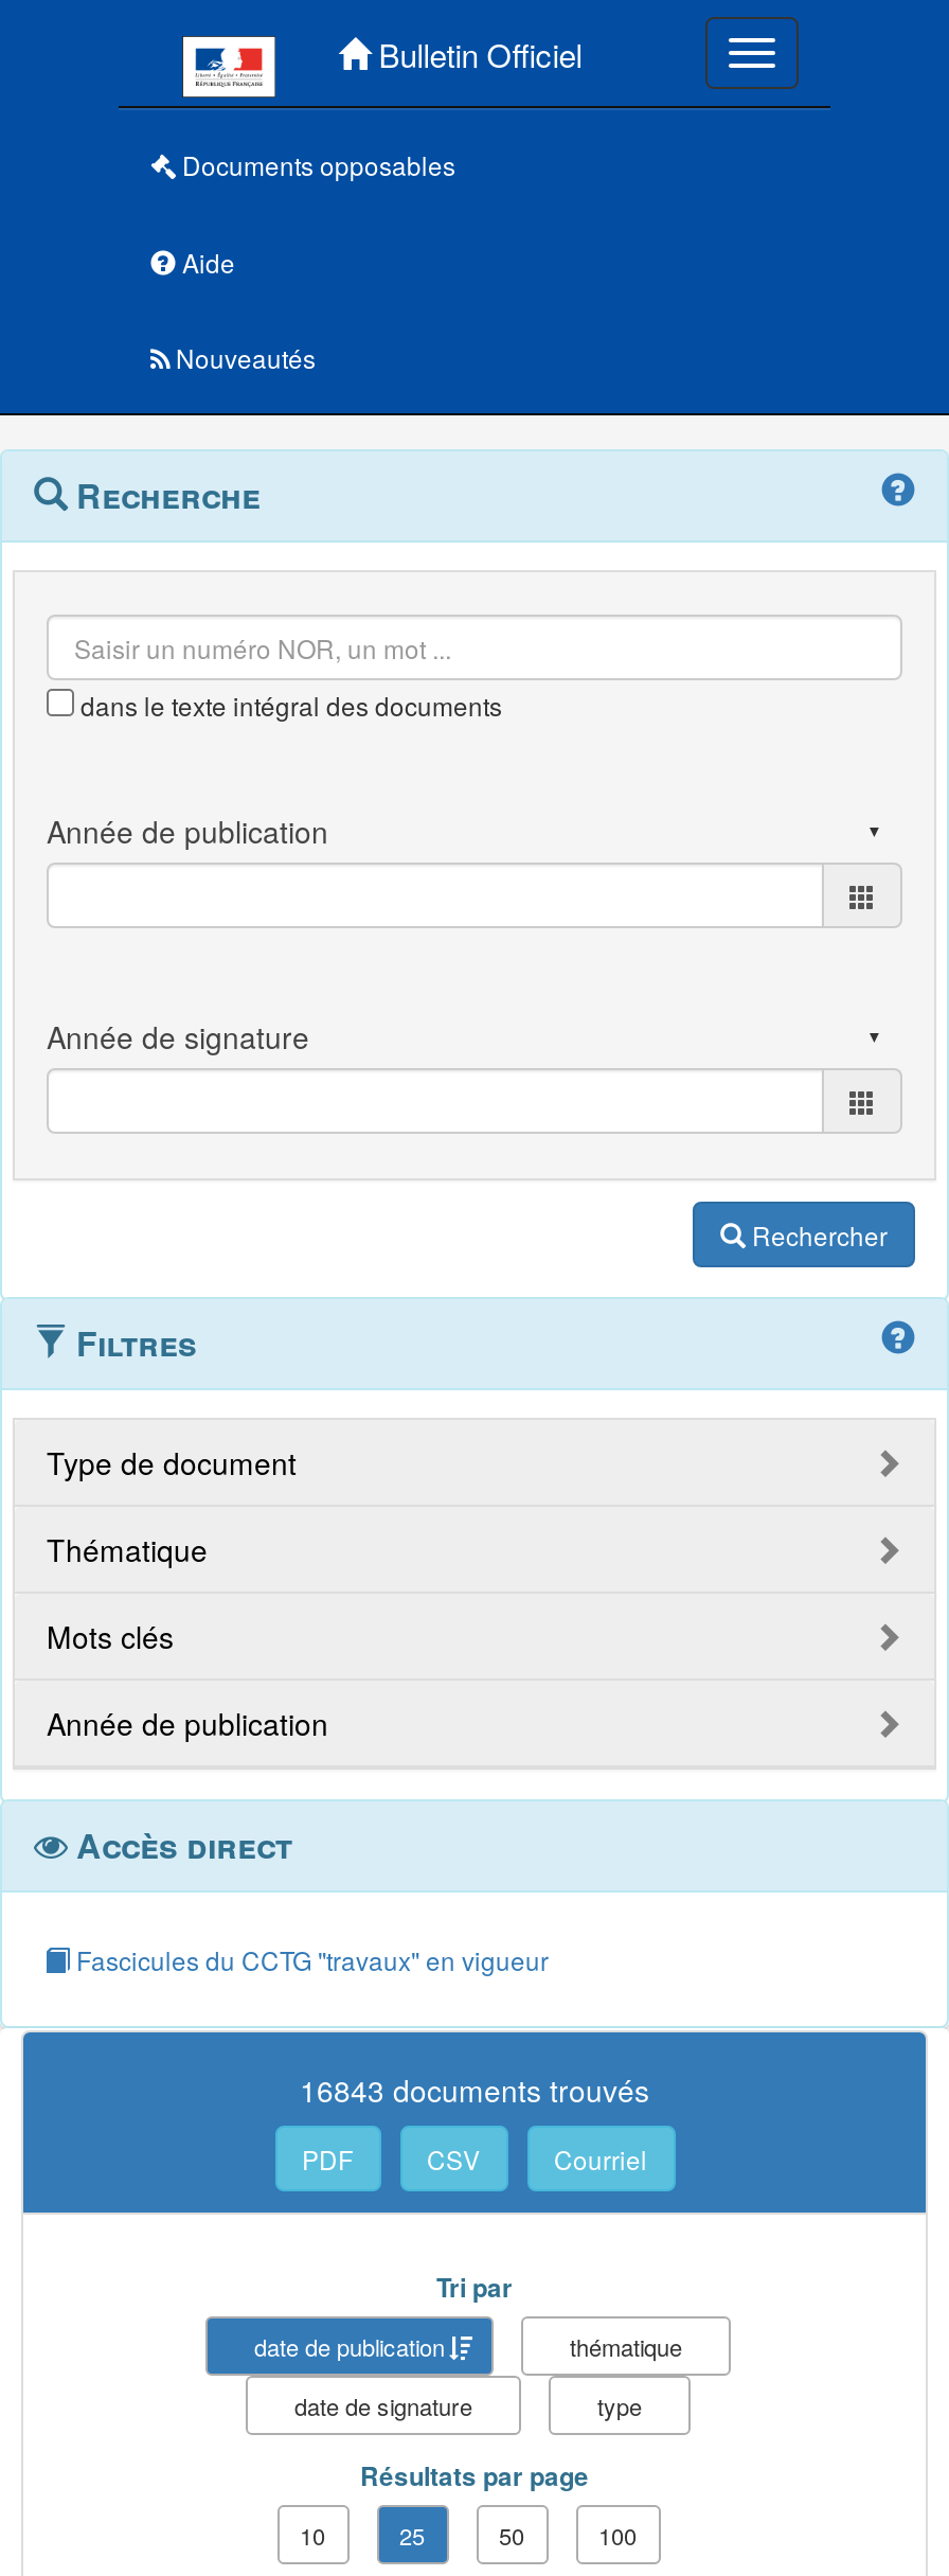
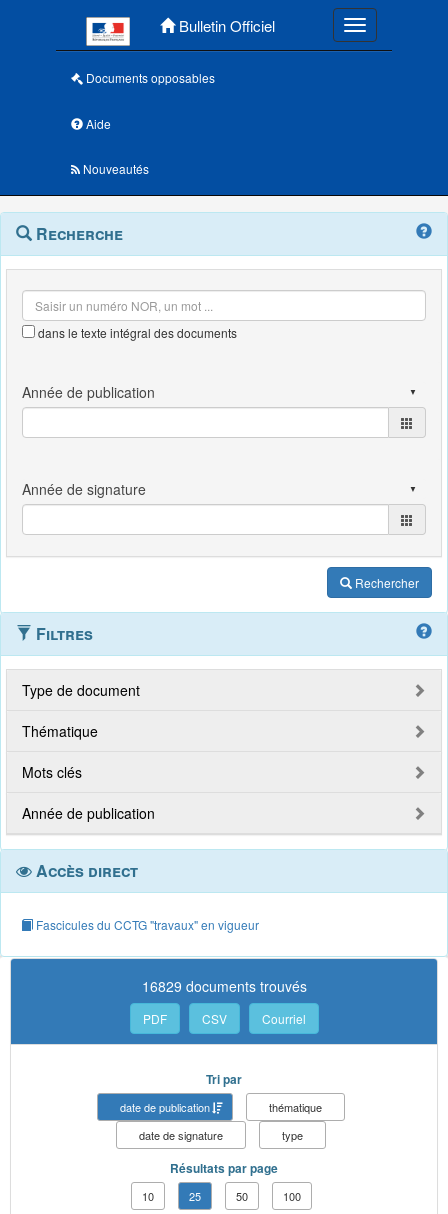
[300,2068,649,2111] 16843 documents trouvés -> [141,976,306,996] 16829 documents trouvés

